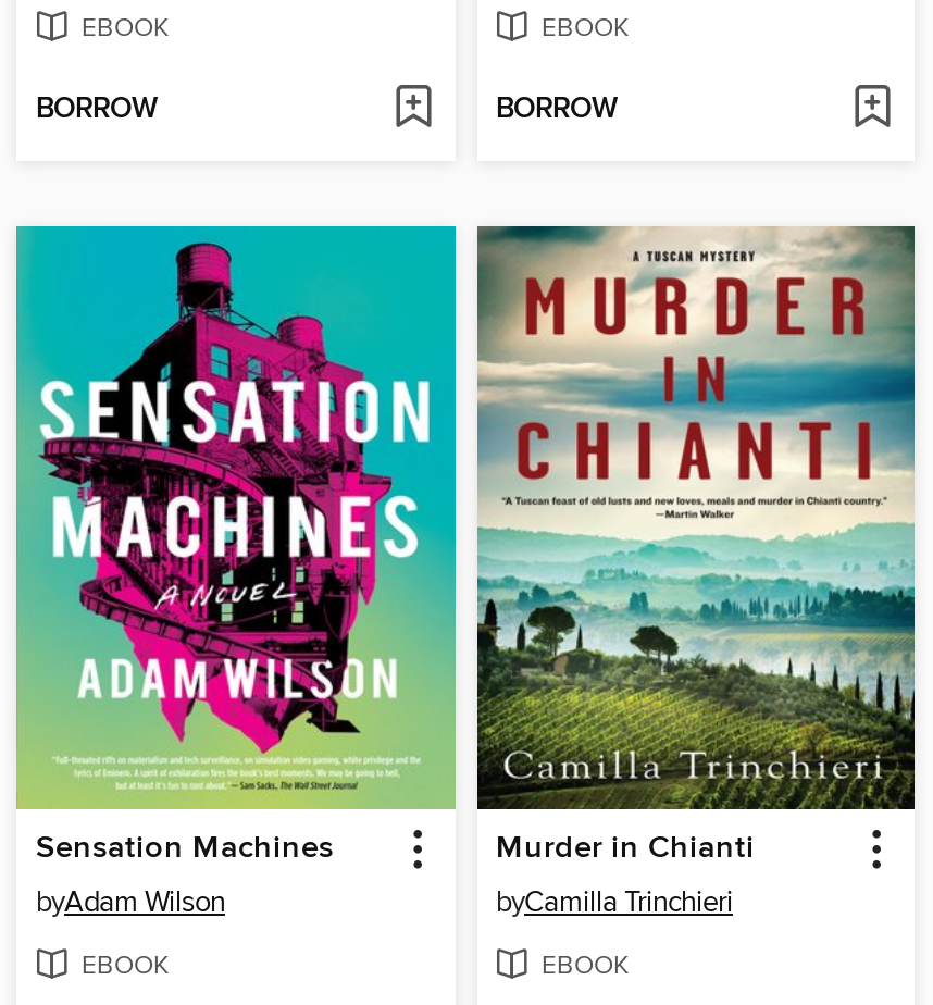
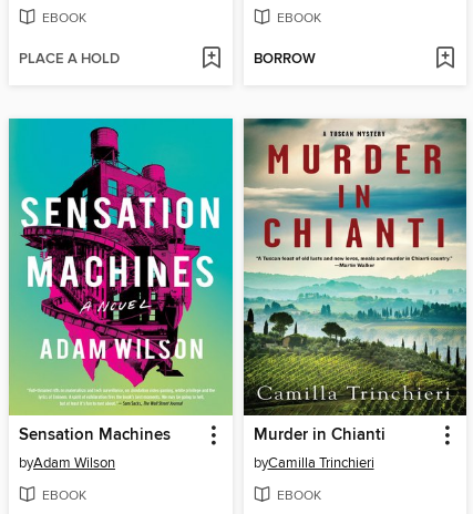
[36,91,158,128] BORROW -> [19,50,120,68] PLACE A HOLD

